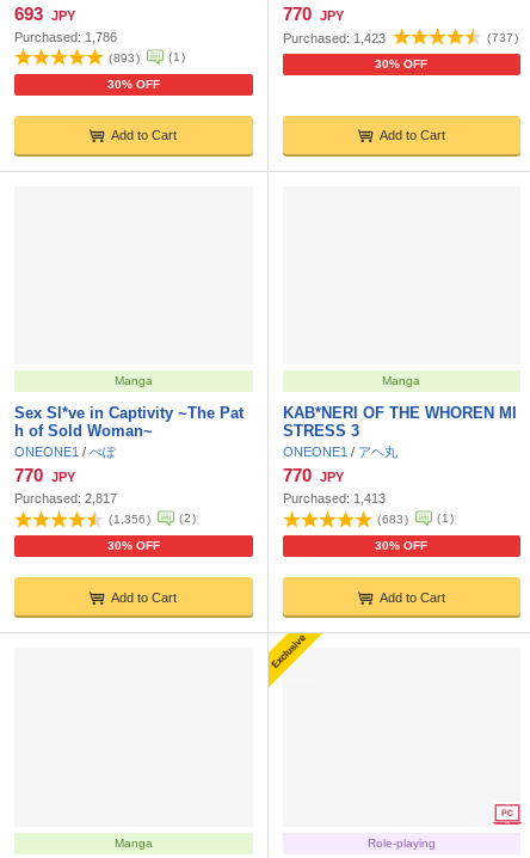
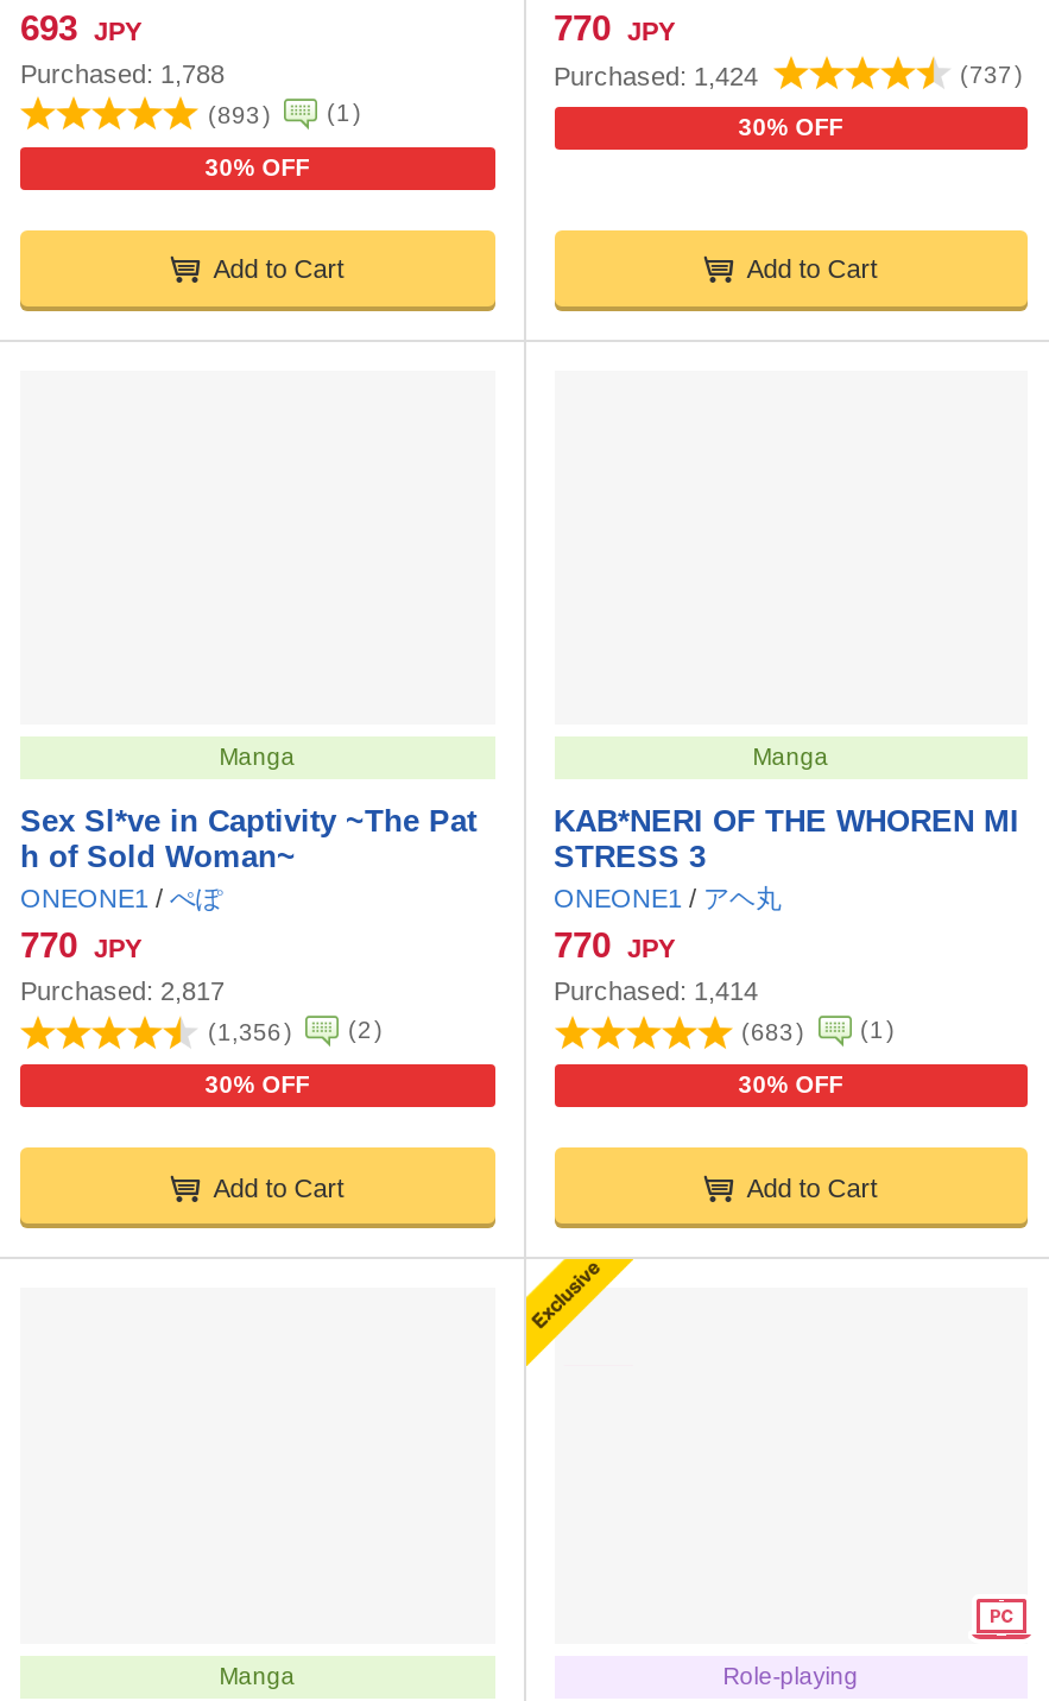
[14,30,117,44] Purchased: 1,786 -> [20,59,225,88] Purchased: 1,788
[282,31,385,45] Purchased: 1,423 -> [554,62,758,90] Purchased: 1,424
[282,492,385,506] Purchased: 1,413 -> [554,978,758,1006] Purchased: 1,414

